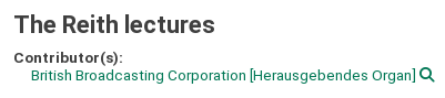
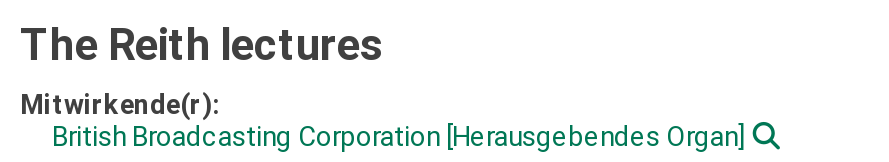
[13,49,123,67] Contributor(s): -> [20,89,220,121] Mitwirkende(r):

